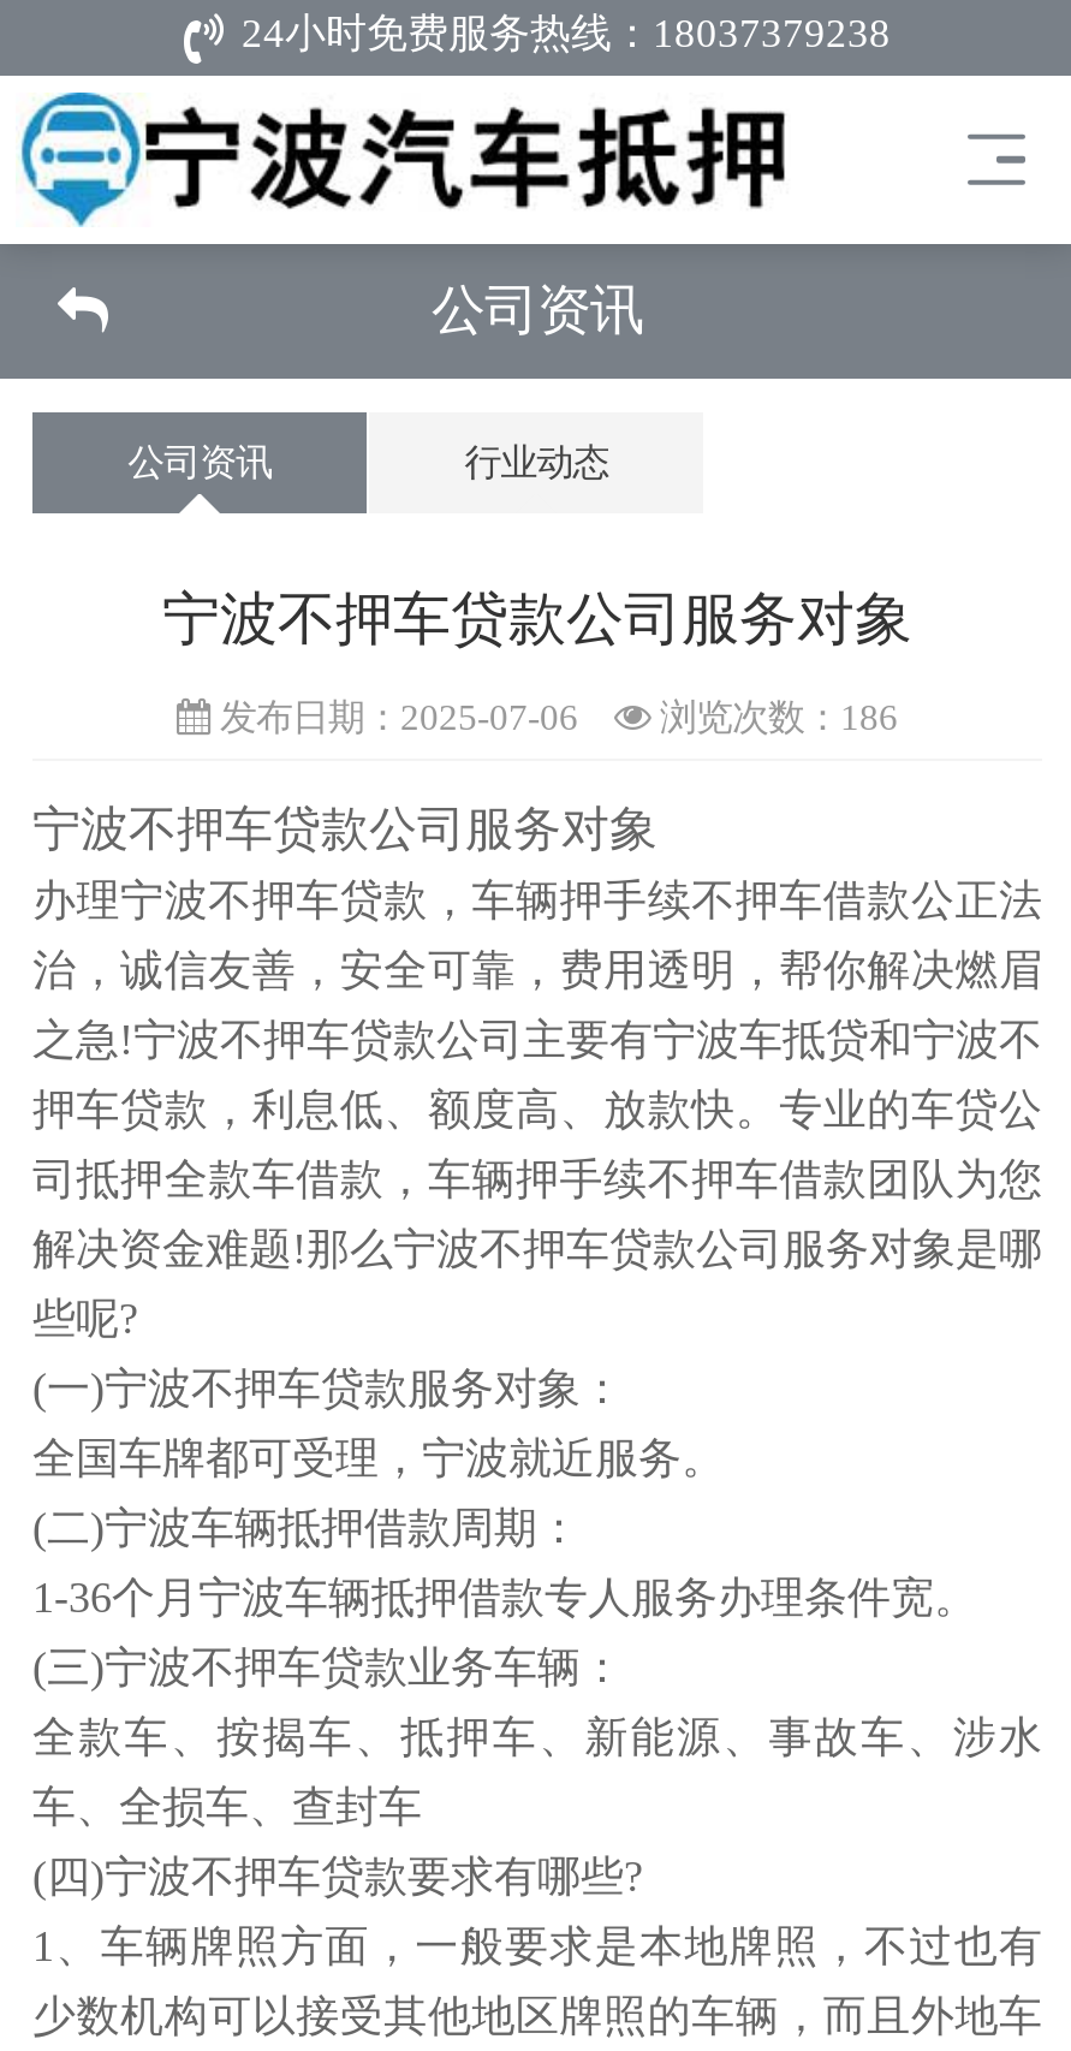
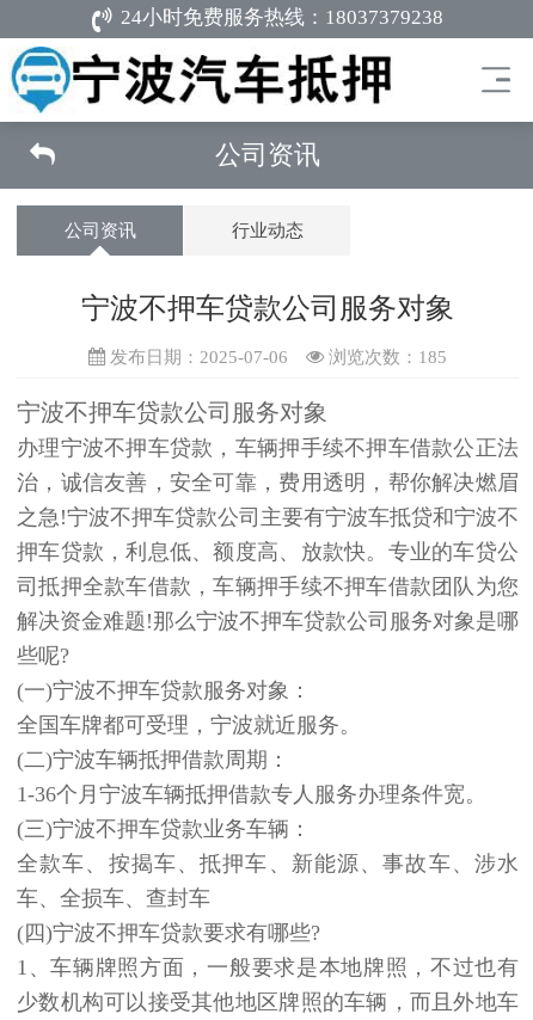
[210,696,898,737] 发布日期：2025-07-06 浏览次数：186 -> [105,346,447,367] 发布日期：2025-07-06 浏览次数：185

